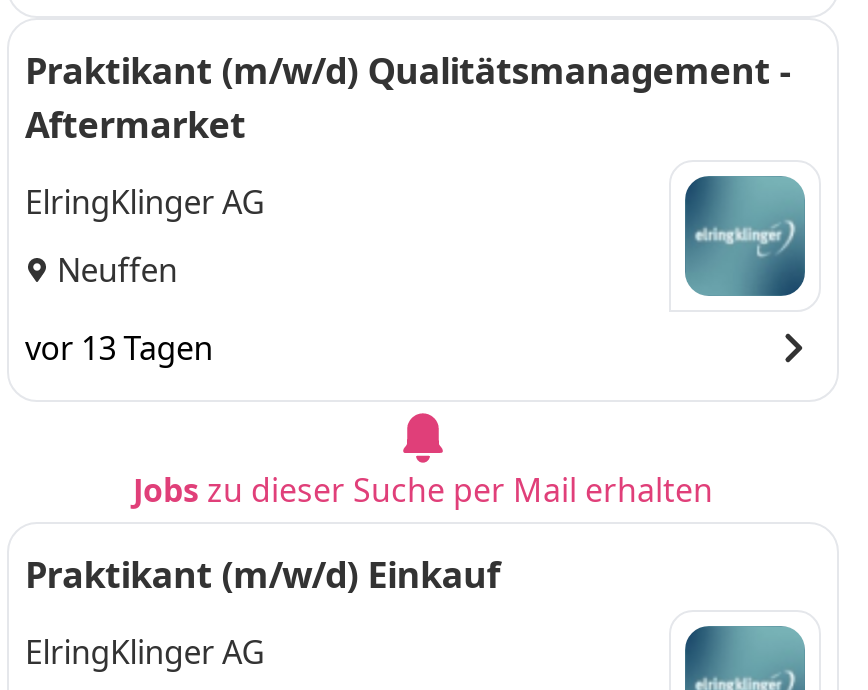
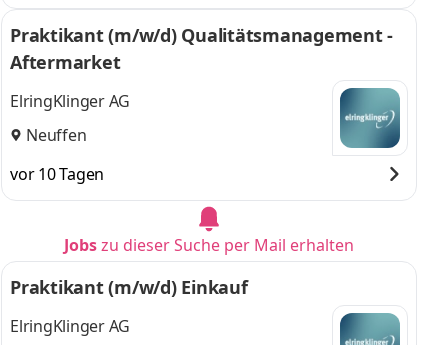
[25,326,213,370] vor 13 Tagen -> [10,163,104,185] vor 10 Tagen

